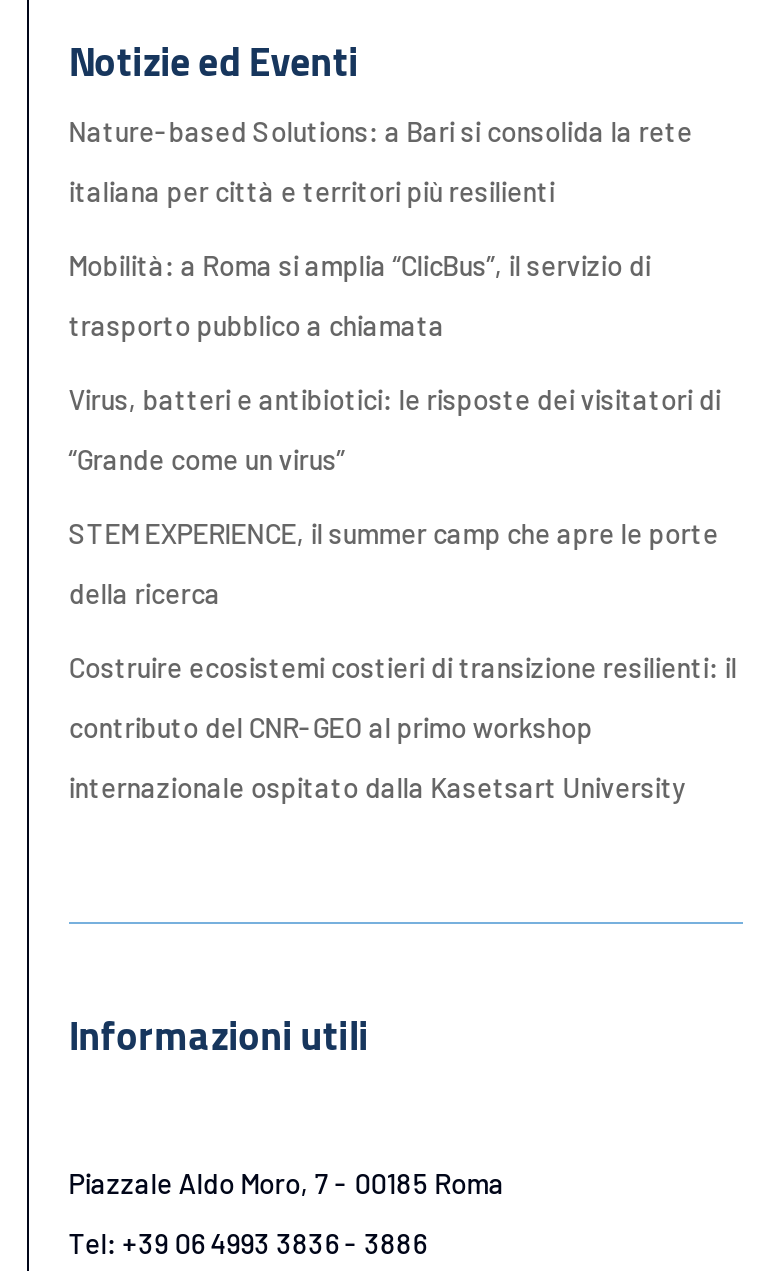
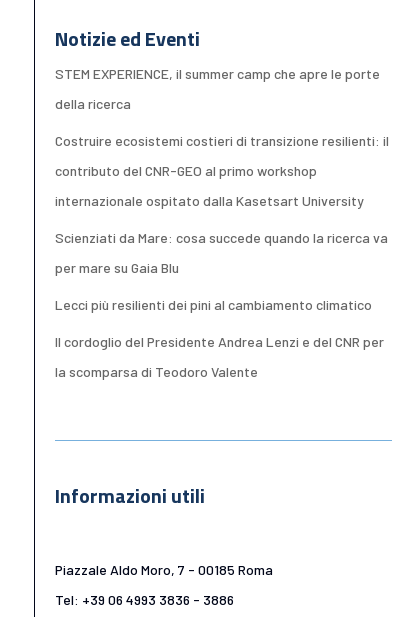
[69,114,721,476] Nature-based Solutions: a Bari si consolida la rete | italiana per città e territori più resilienti | Mobilità: a Roma si amplia “ClicBus”, il servizio di | trasporto pubblico a chiamata | Virus, batteri e antibiotici: le risposte dei visitatori di | “Grande come un virus” -> none
moved [69,516,737,804] -> [55,65,389,209]: STEM EXPERIENCE, il summer camp che apre le porte | della ricerca | Costruire ecosistemi costieri di transizione resilienti: il | contributo del CNR-GEO al primo workshop | internazionale ospitato dalla Kasetsart University
none -> [55,229,388,380] Scienziati da Mare: cosa succede quando la ricerca va | per mare su Gaia Blu | Lecci più resilienti dei pini al cambiamento climatico | Il cordoglio del Presidente Andrea Lenzi e del CNR per | la scomparsa di Teodoro Valente

